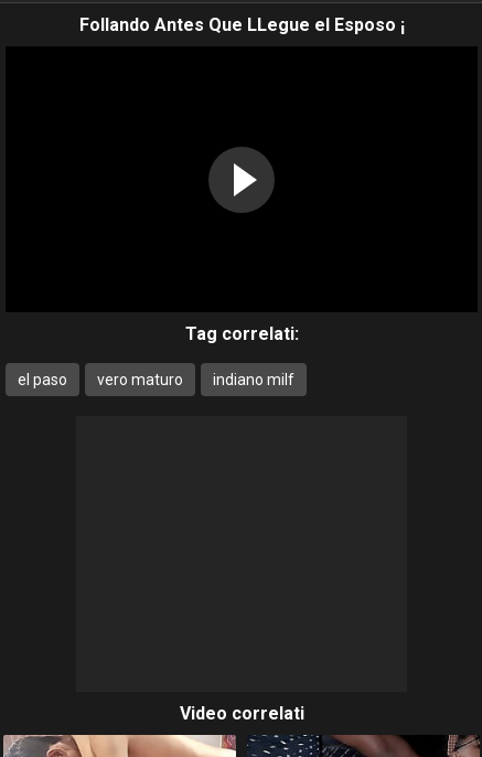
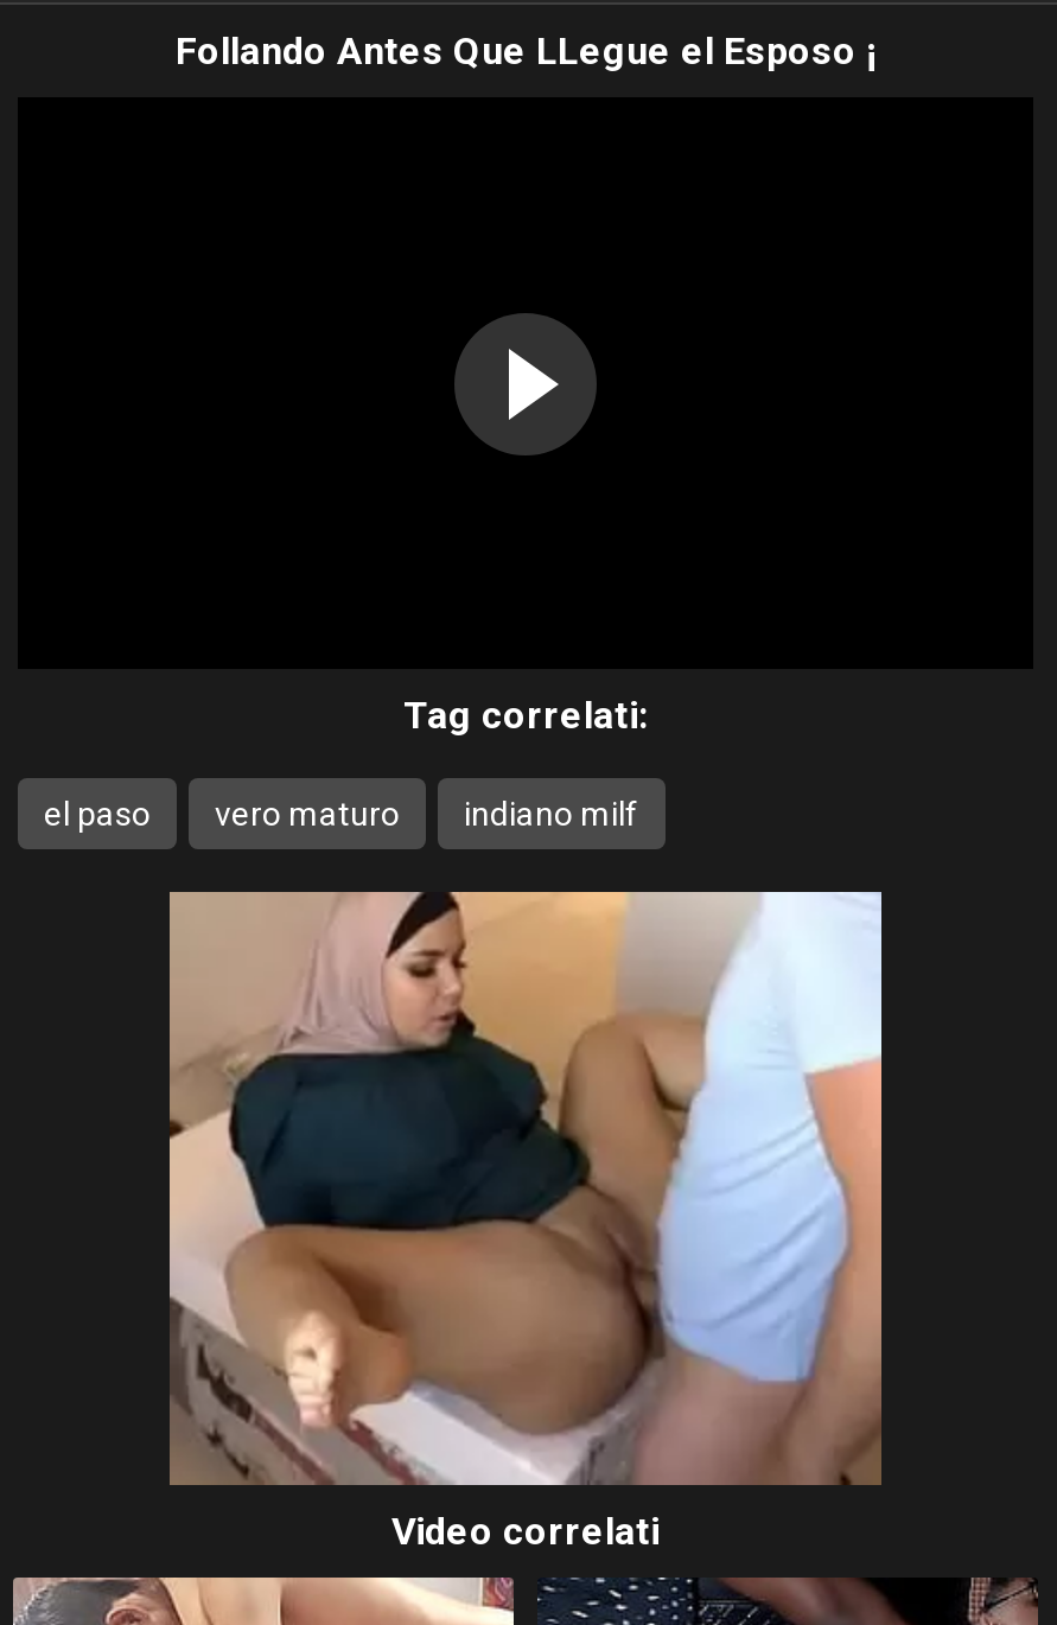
none -> [167,890,884,1487] [image]

